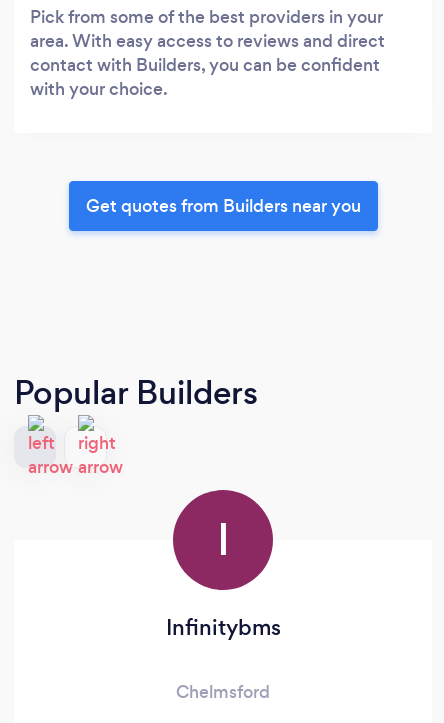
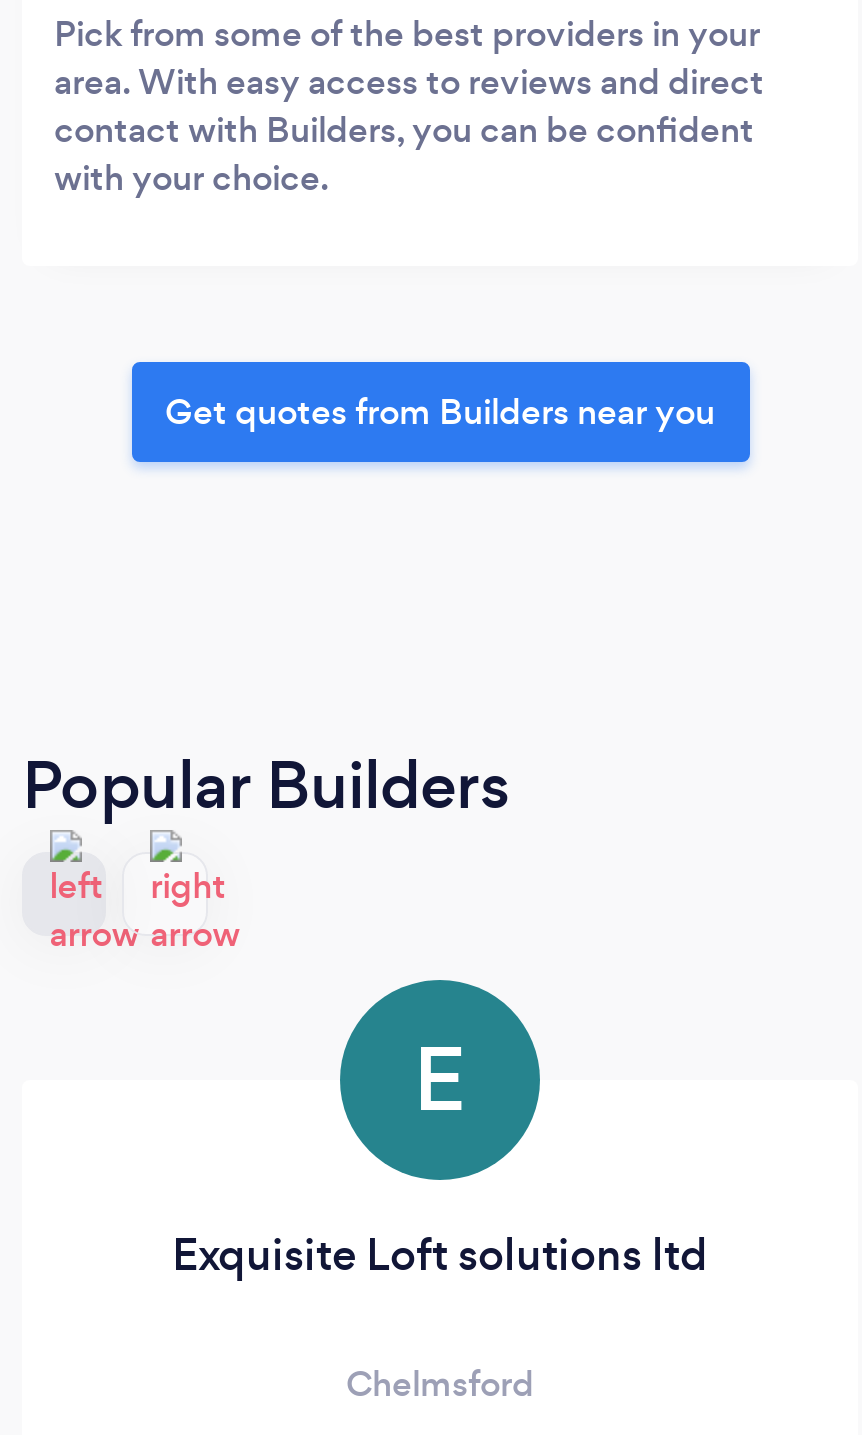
[216,510,229,570] I -> [413,1020,467,1140] E
[165,612,280,643] Infinitybms -> [172,1224,708,1286] Exquisite Loft solutions ltd

